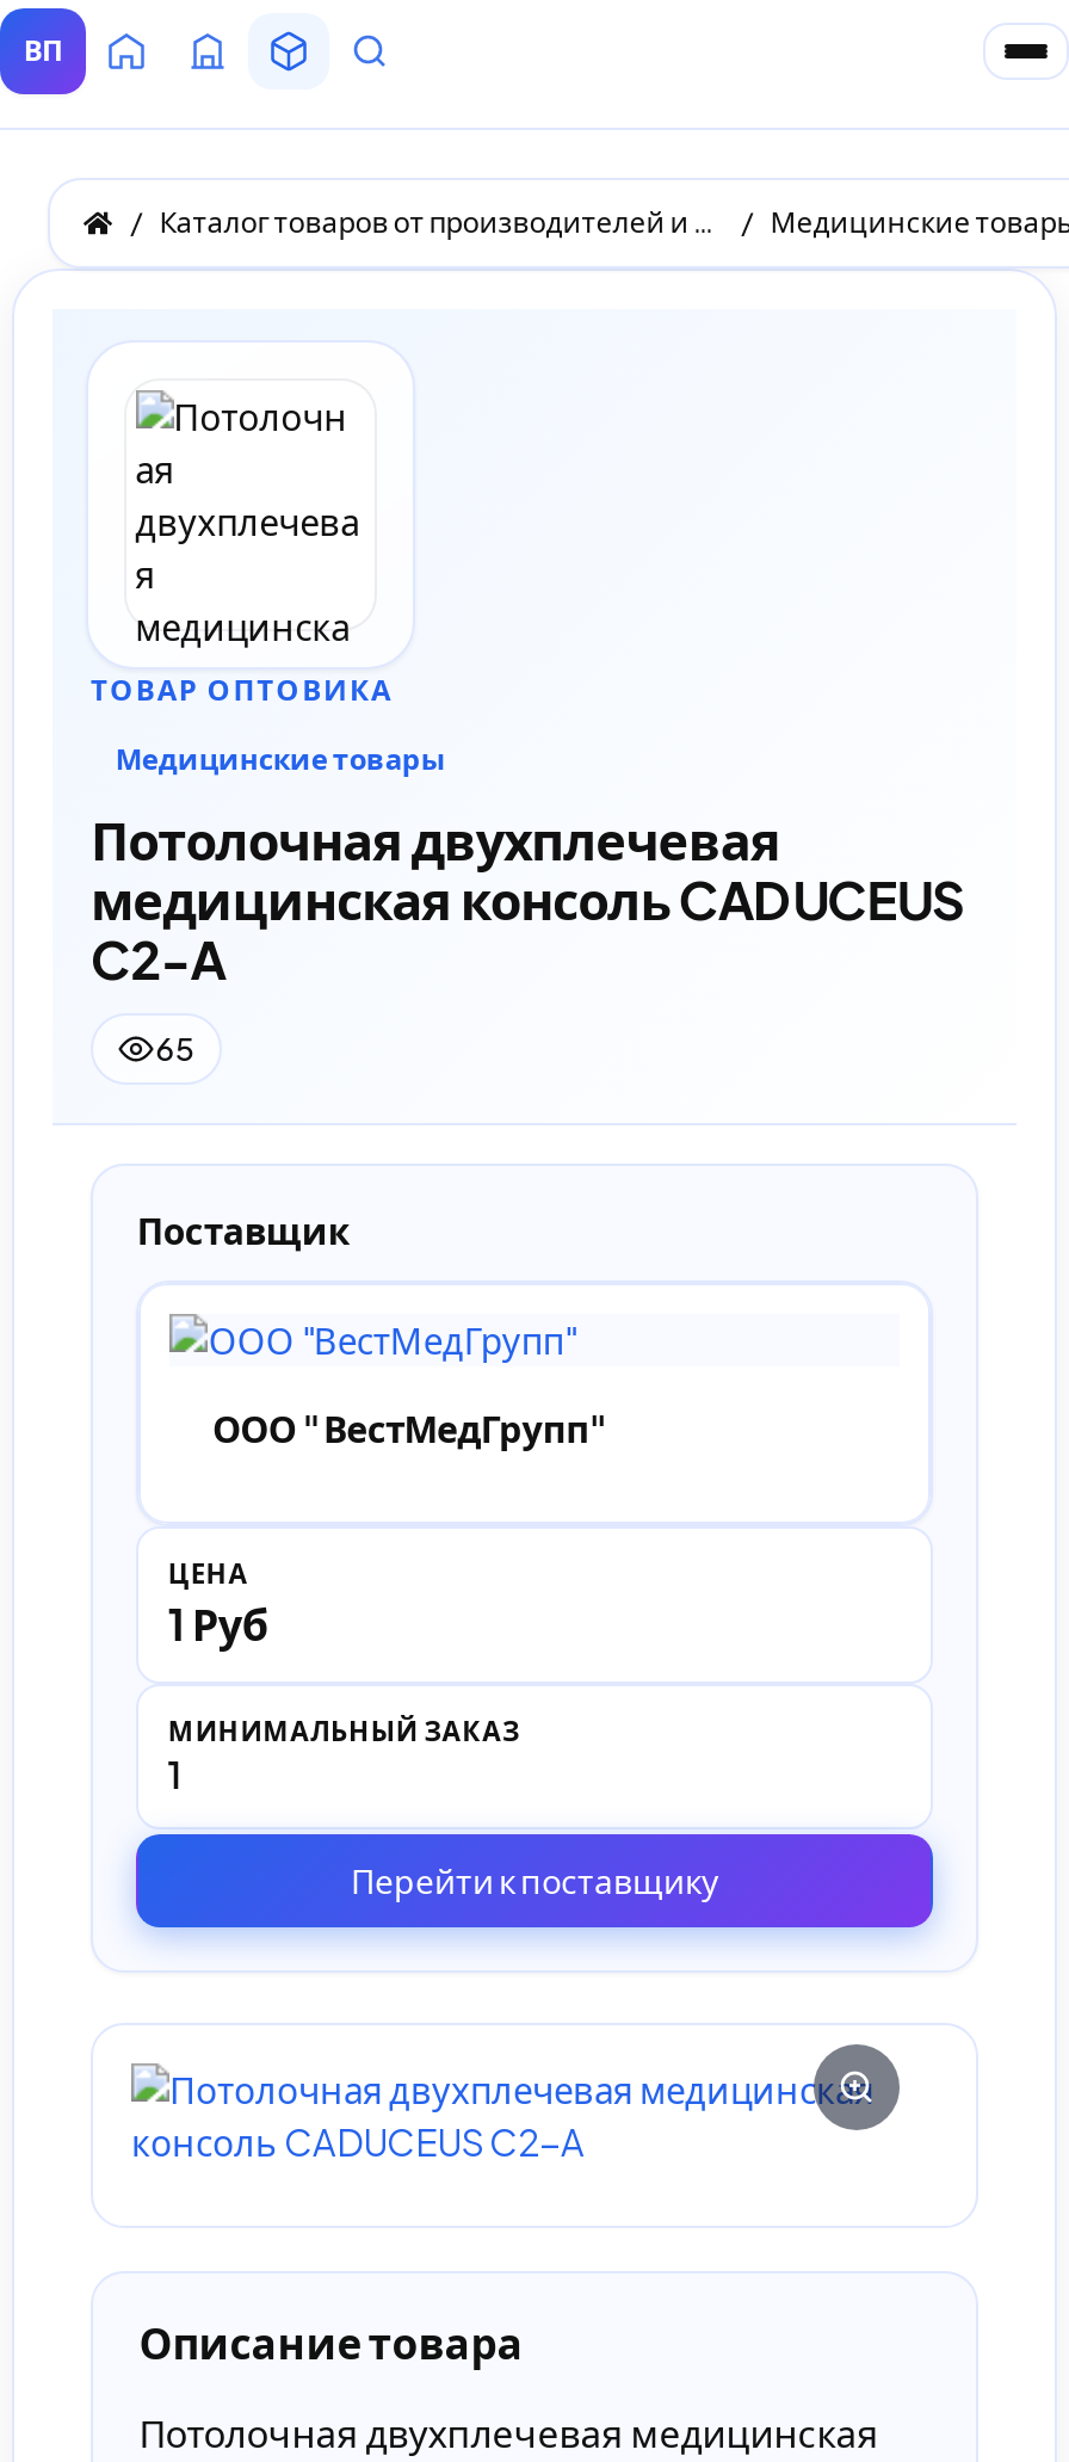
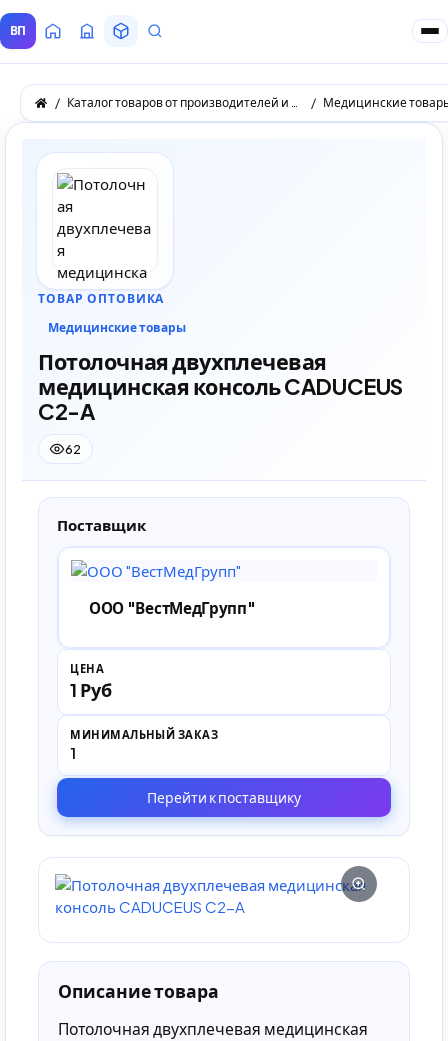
[156,1029,194,1067] 65 -> [65,440,81,456] 62

